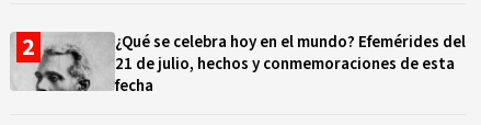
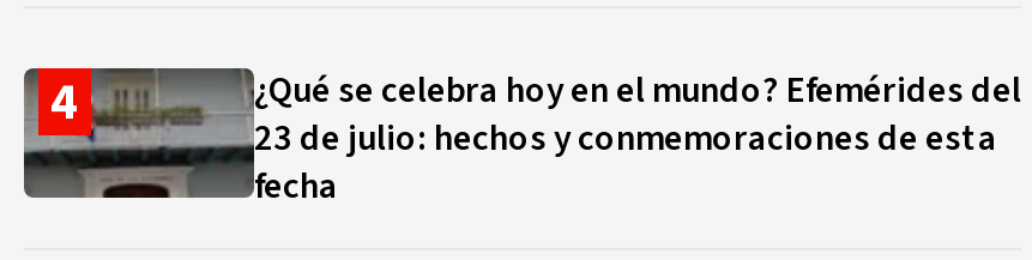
[10,33,455,92] [image] | 21 de julio, hechos y conmemoraciones de esta -> [22,68,997,200] [image] | 23 de julio: hechos y conmemoraciones de esta

